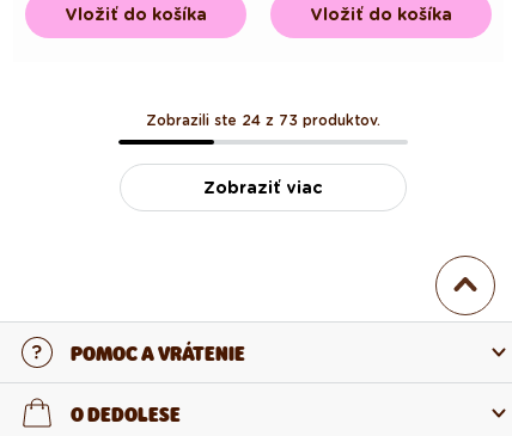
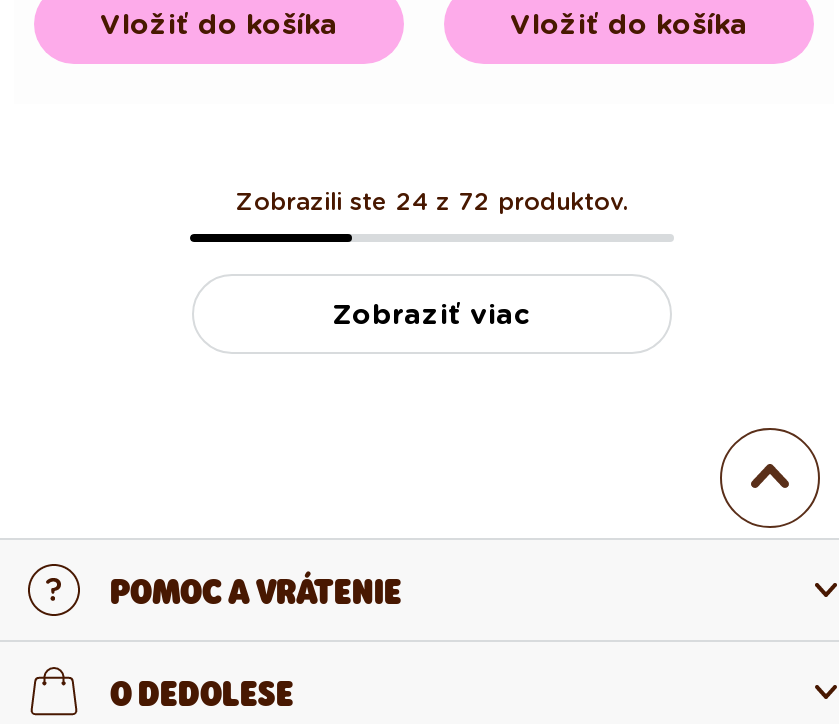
[146,111,380,129] Zobrazili ste 24 z 73 produktov. -> [236,186,628,216] Zobrazili ste 24 z 72 produktov.

